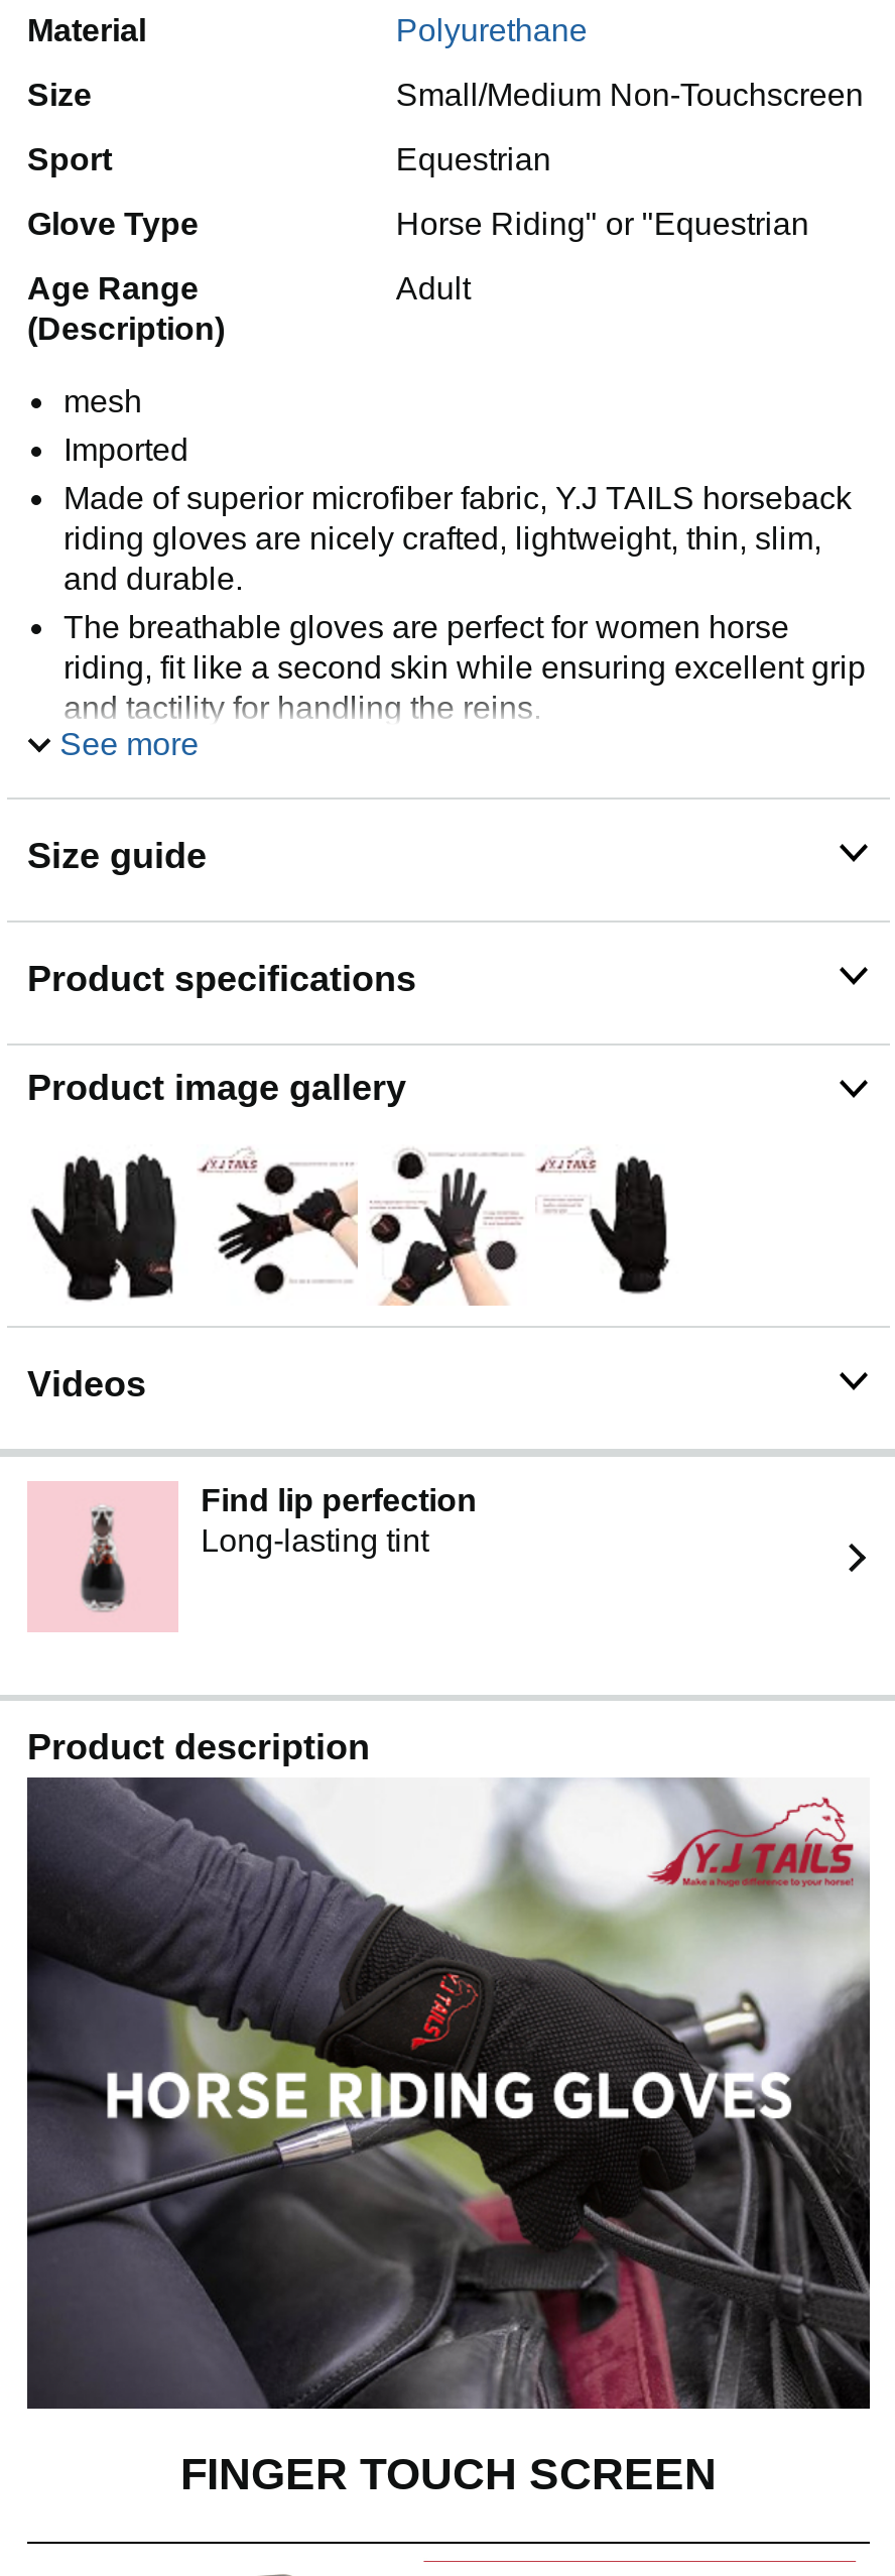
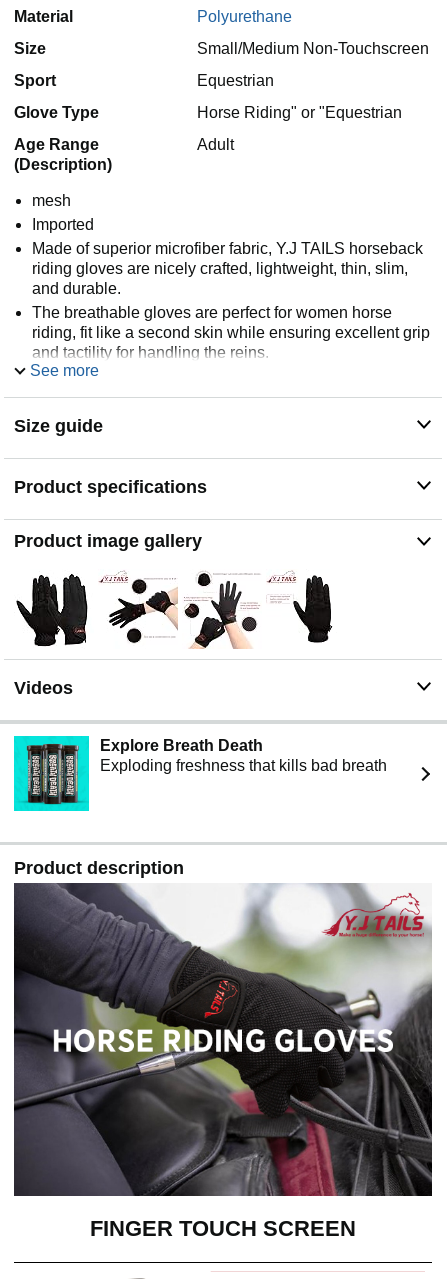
[27,1481,477,1632] [image] | Find lip perfection | Long-lasting tint -> [13,735,387,812] [image] | Explore Breath Death | Exploding freshness that kills bad breath

